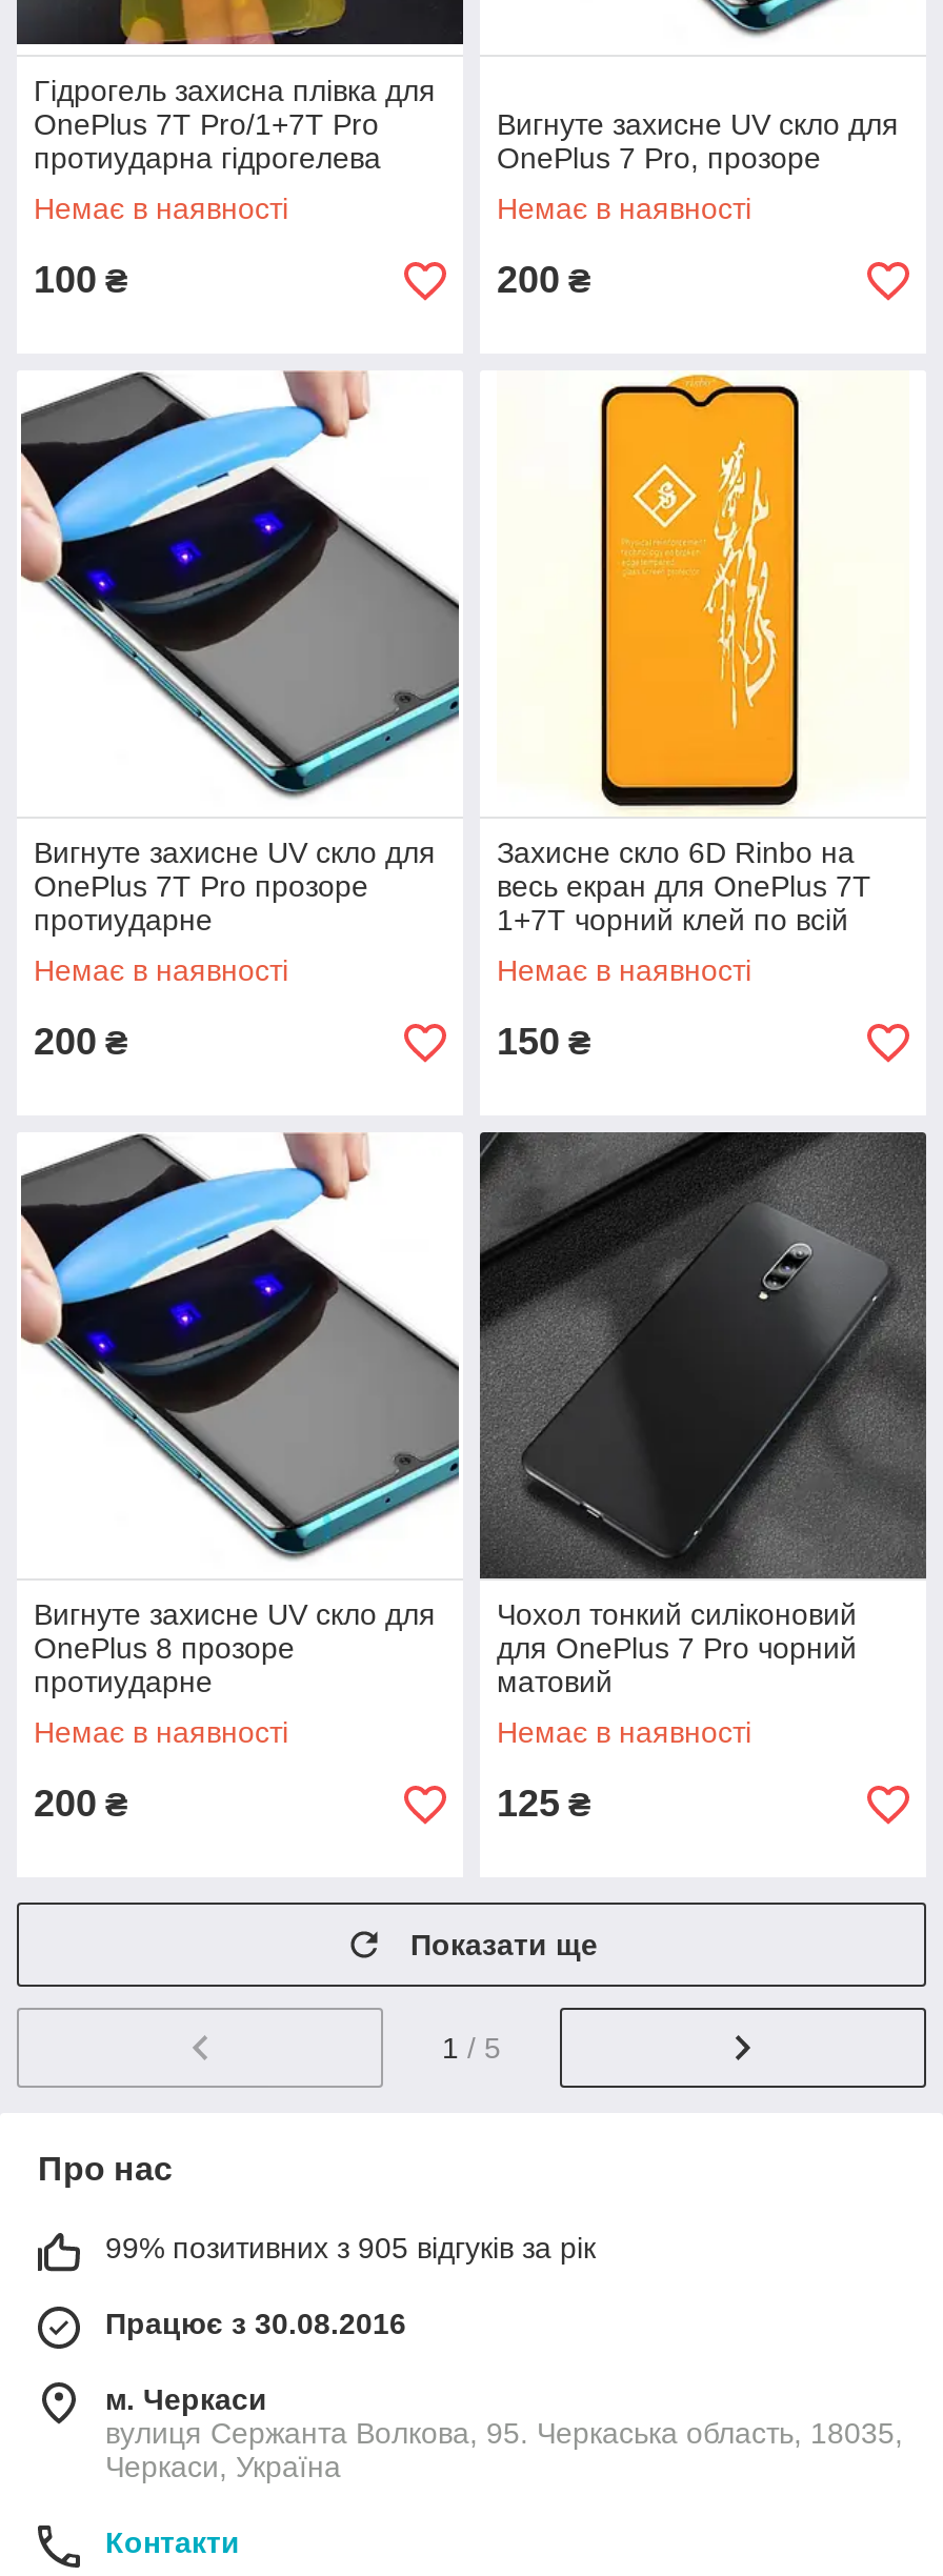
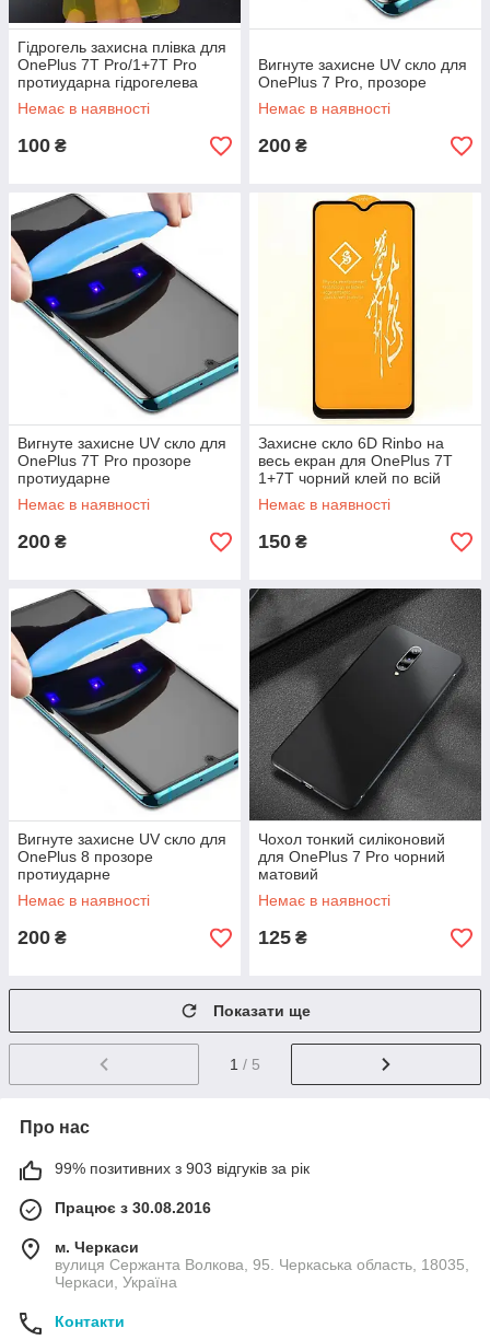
[105,2231,596,2265] 99% позитивних з 905 відгуків за рік -> [55,1160,310,1177] 99% позитивних з 903 відгуків за рік

